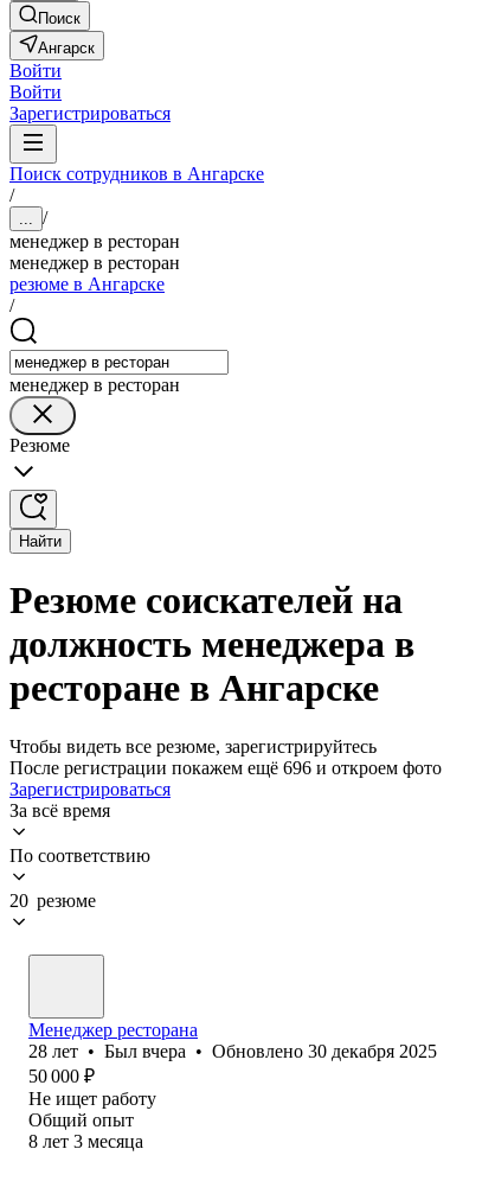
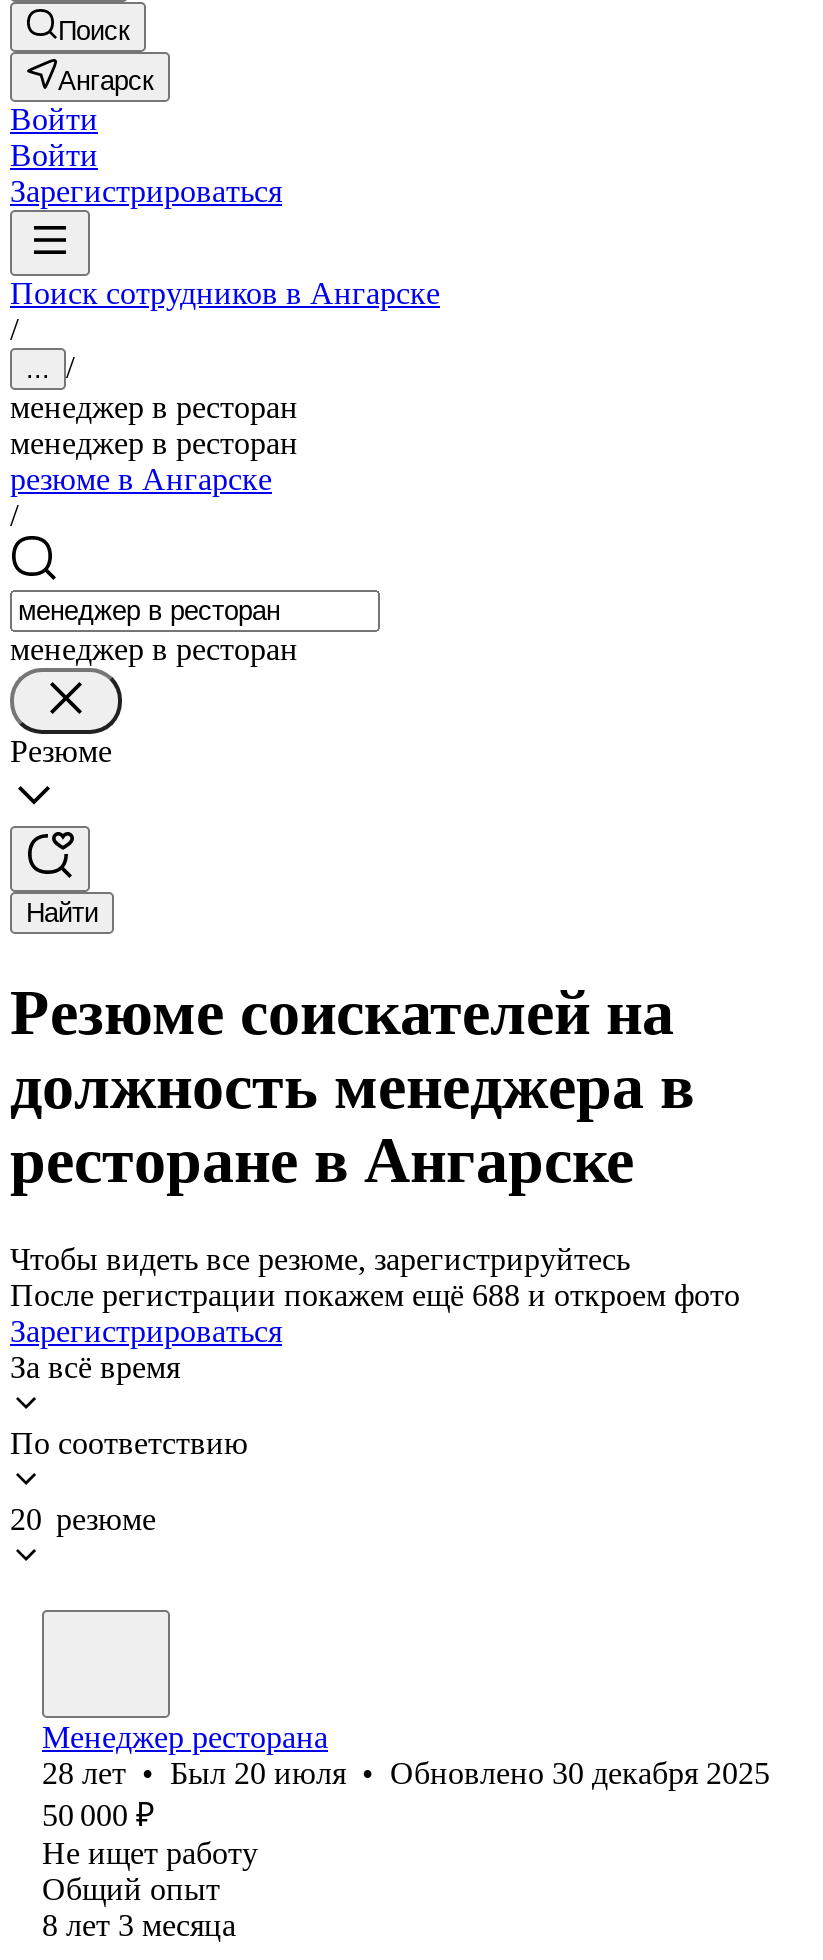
[9,758,442,778] После регистрации покажем ещё 696 и откроем фото -> [10,1278,740,1312] После регистрации покажем ещё 688 и откроем фото
[28,1041,437,1061] 28 лет • Был вчера • Обновлено 30 декабря 2025 -> [42,1756,770,1790] 28 лет • Был 20 июля • Обновлено 30 декабря 2025

